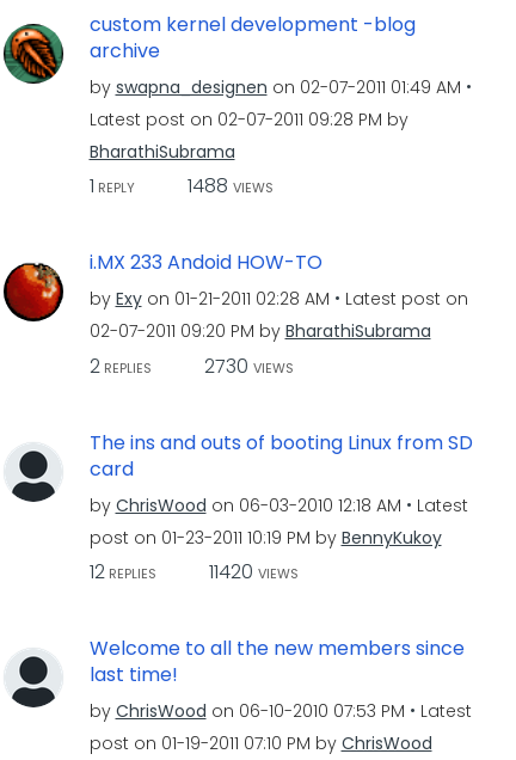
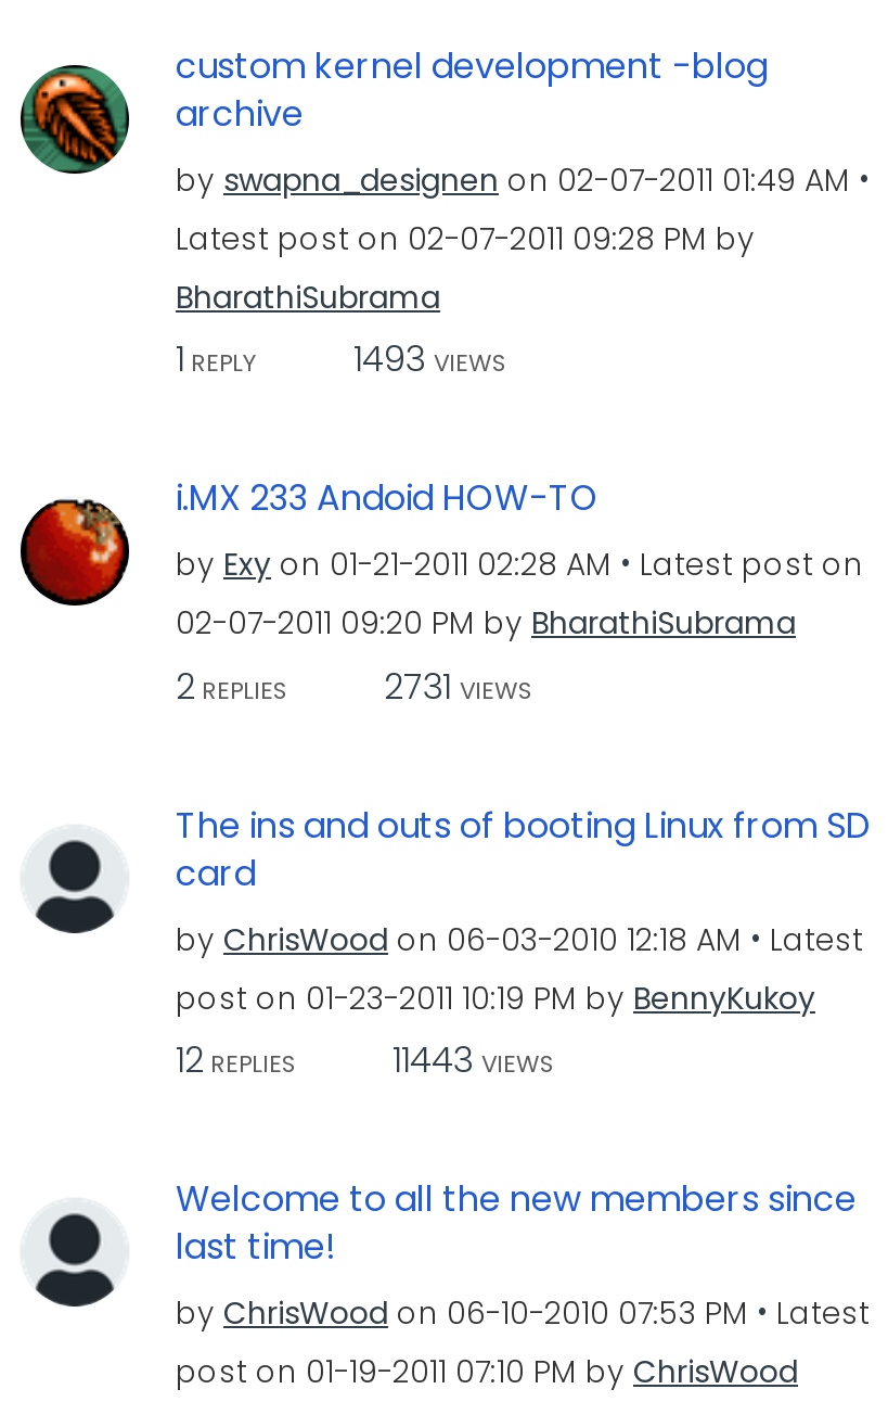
[89,172,273,200] 1 REPLY 1488 VIEWS -> [176,334,507,384] 1 REPLY 1493 VIEWS
[89,352,293,379] 2 REPLIES 2730 VIEWS -> [176,661,533,711] 2 REPLIES 2731 VIEWS
[89,558,298,586] 12 REPLIES 11420 VIEWS -> [176,1035,555,1085] 12 REPLIES 11443 VIEWS

